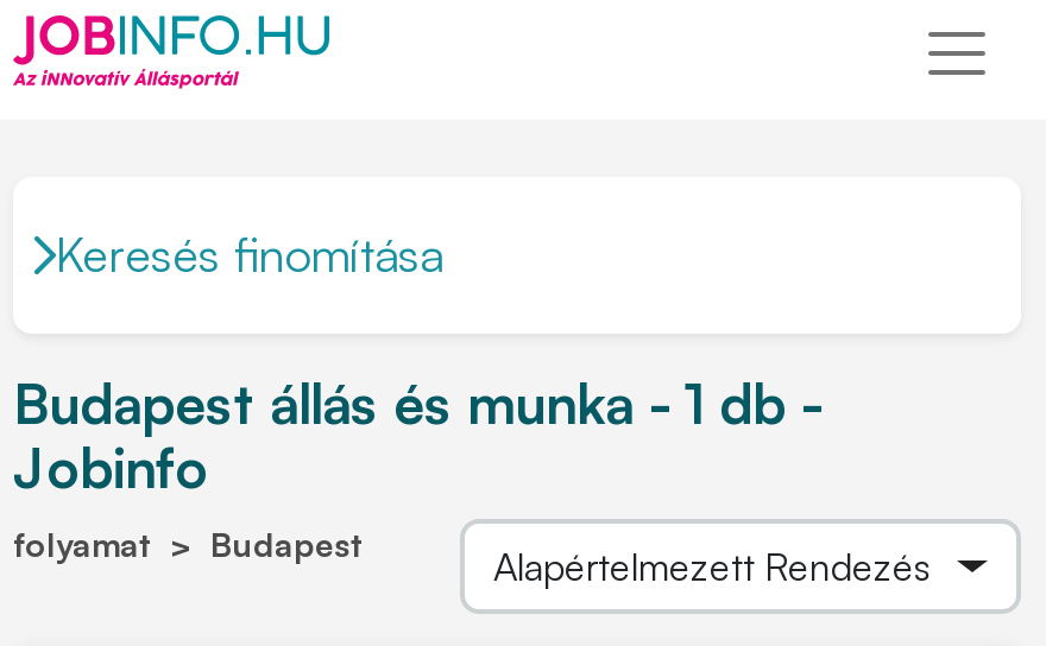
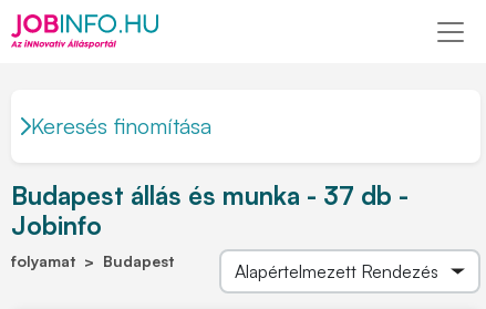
[13,369,821,438] Budapest állás és munka - 1 db - -> [11,179,409,212] Budapest állás és munka - 37 db -

